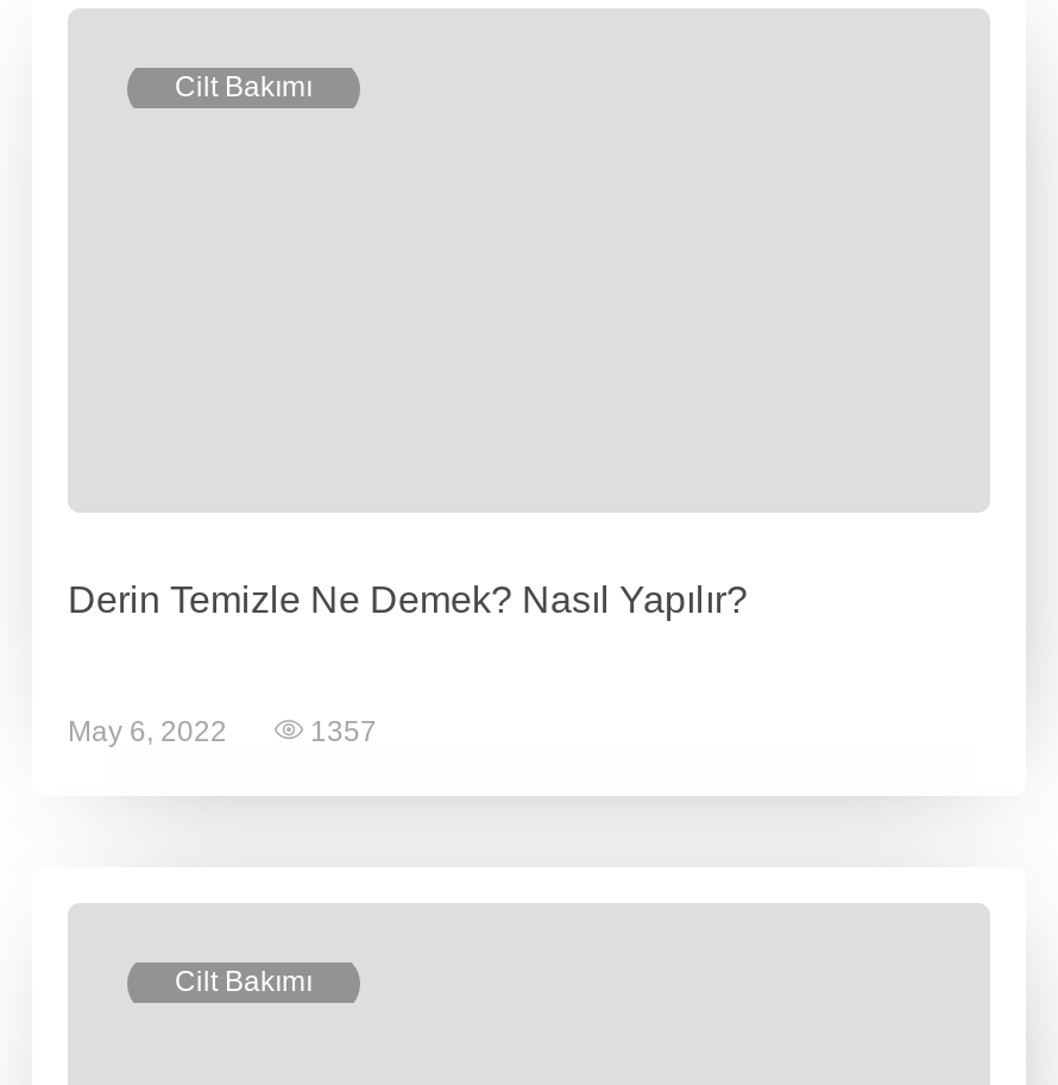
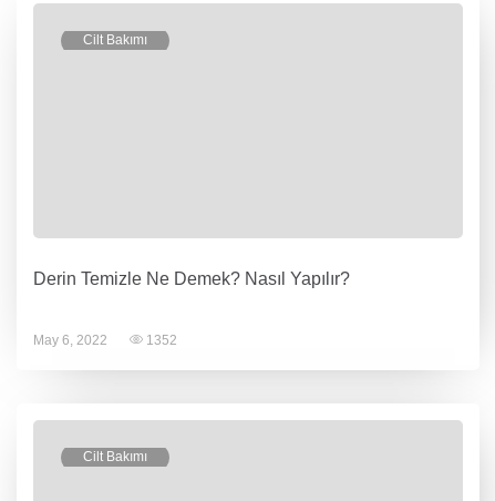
[303,716,377,750] 1357 -> [143,333,177,348] 1352

